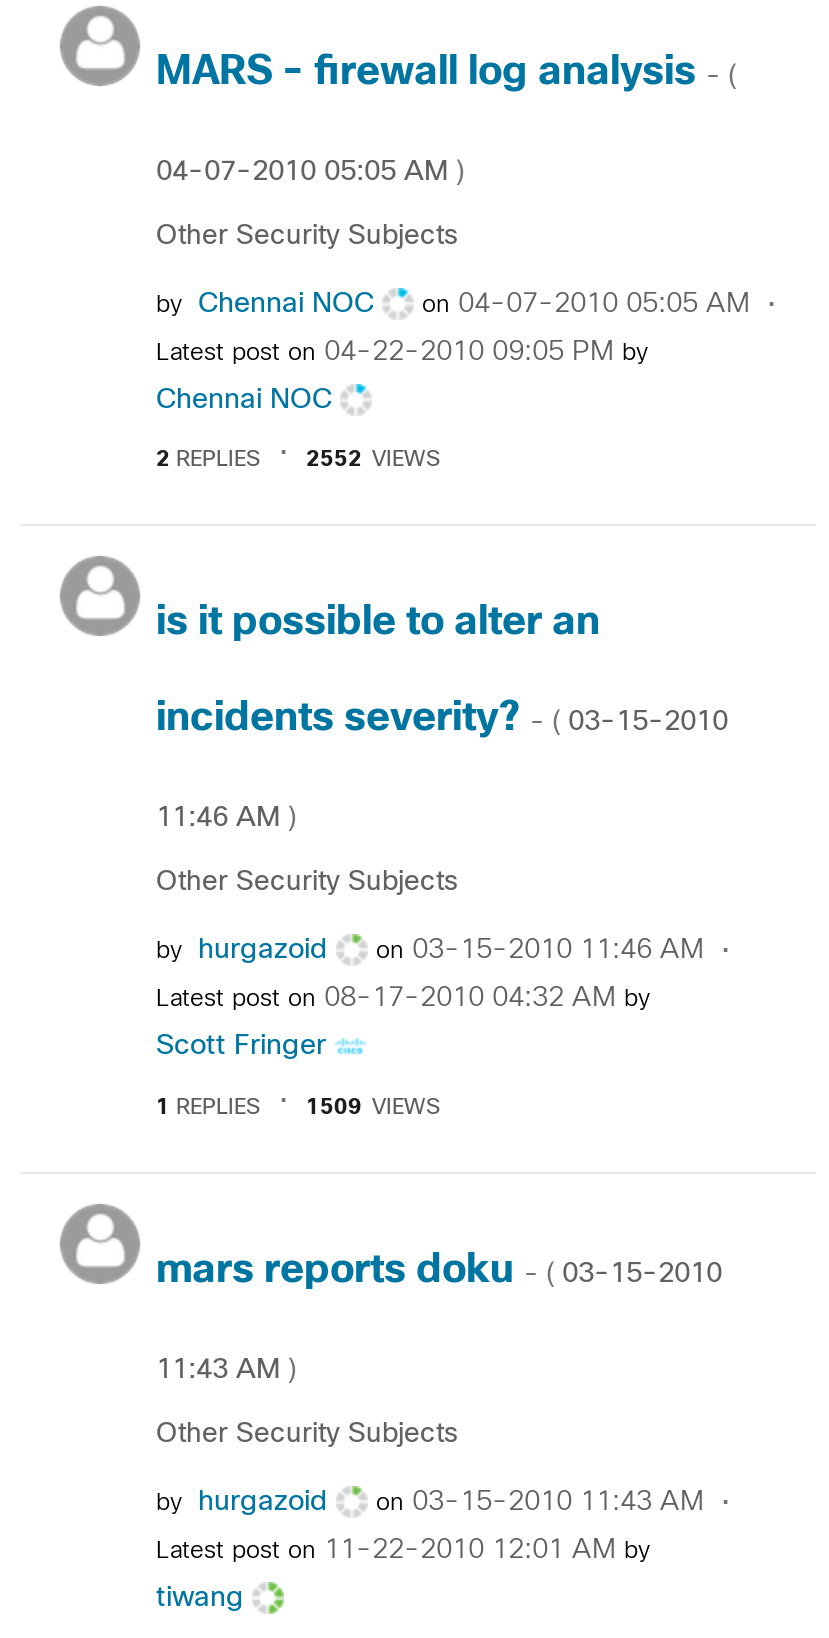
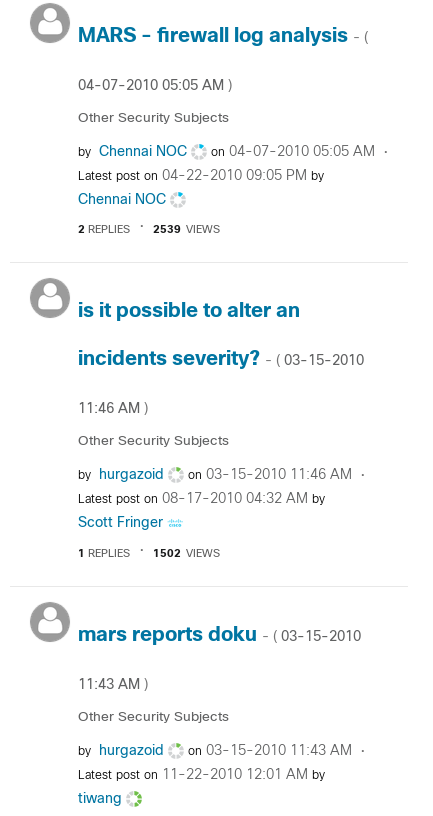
[306,450,440,470] 2552 VIEWS -> [153,225,220,235] 2539 VIEWS
[306,1097,440,1117] 1509 VIEWS -> [153,548,220,558] 1502 VIEWS

